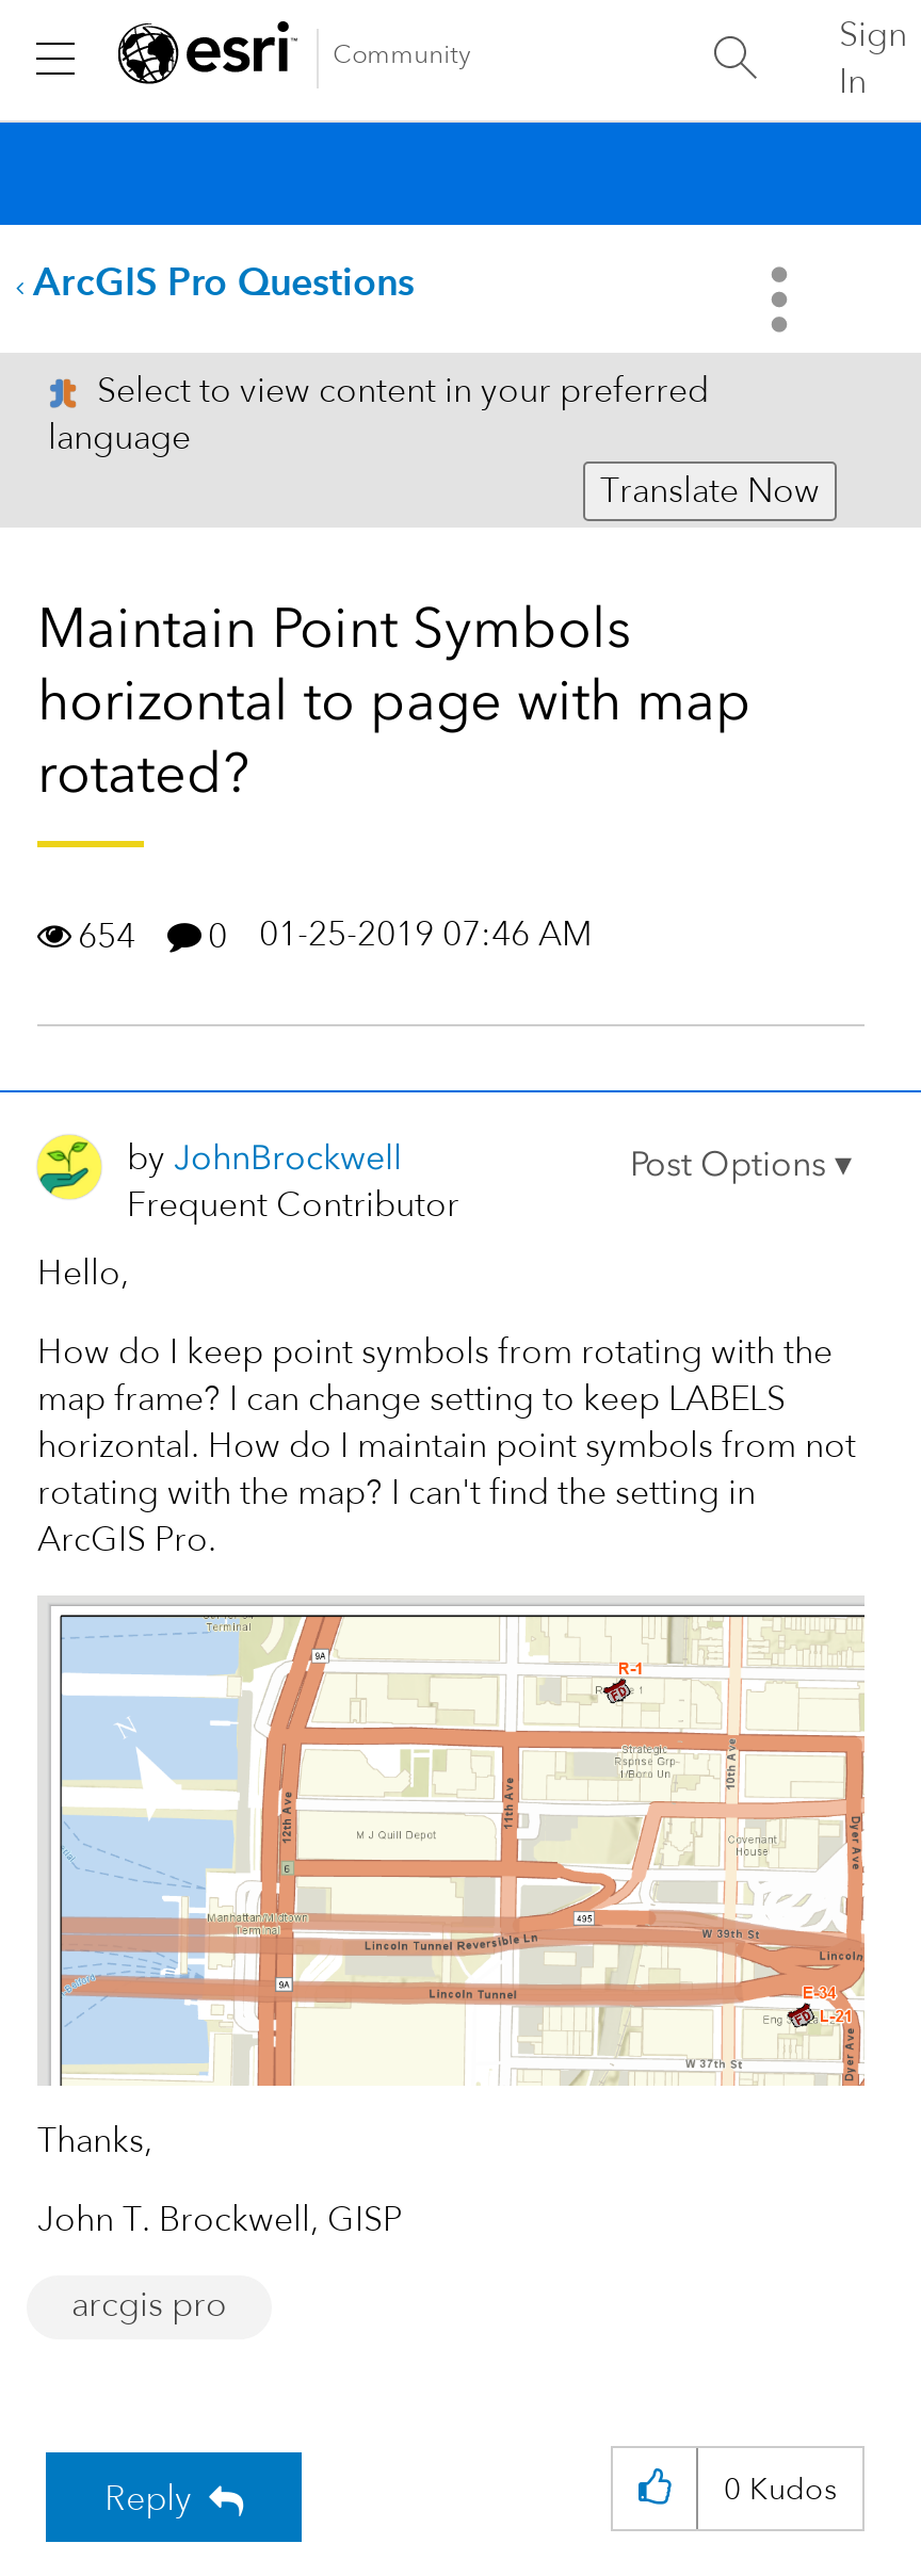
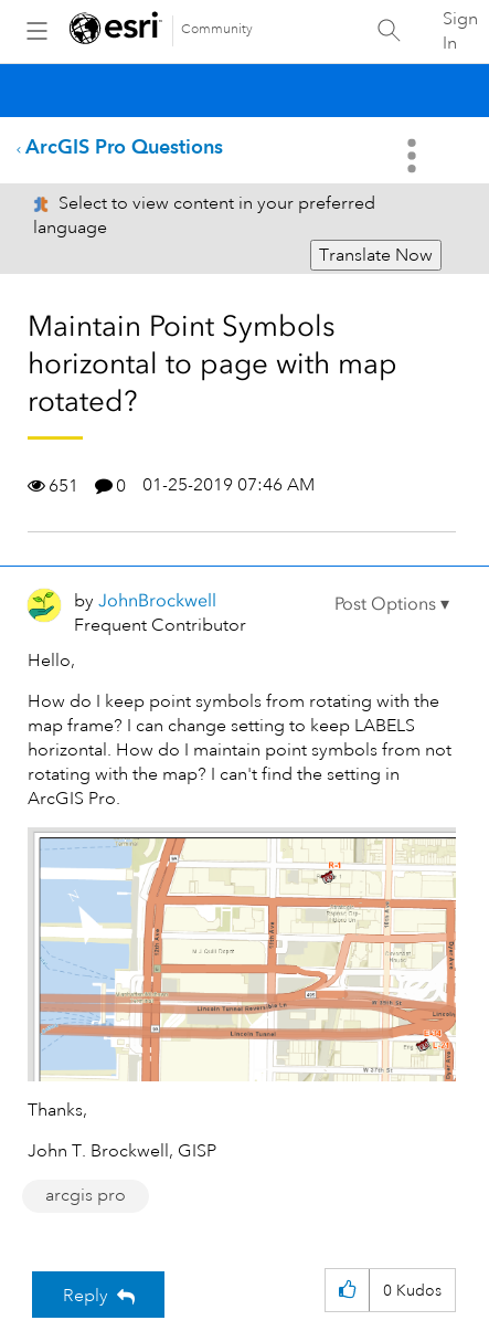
[78,913,592,958] 654 0 01-25-2019 07:46 AM -> [49,474,315,497] 651 0 01-25-2019 07:46 AM

